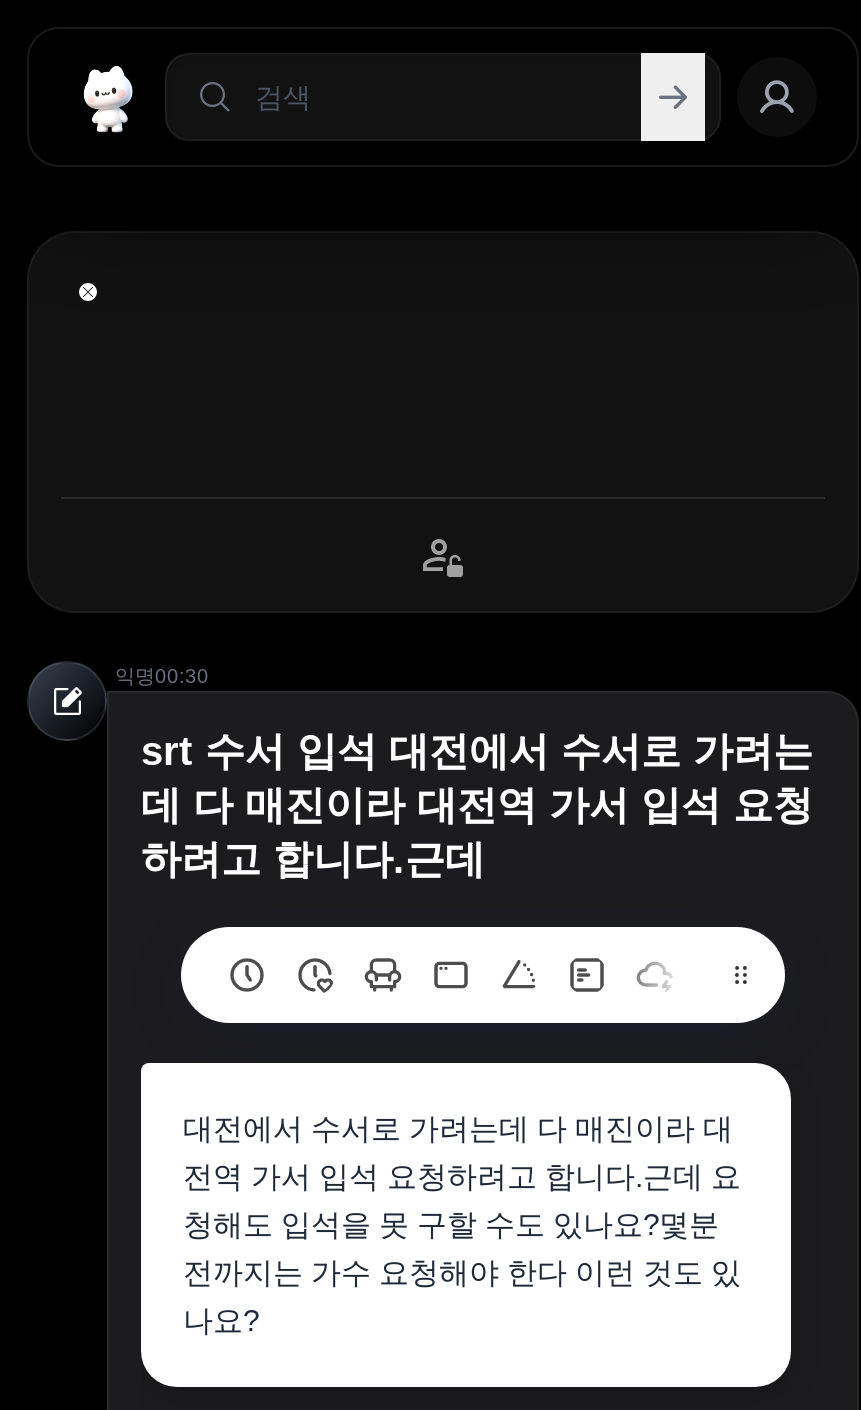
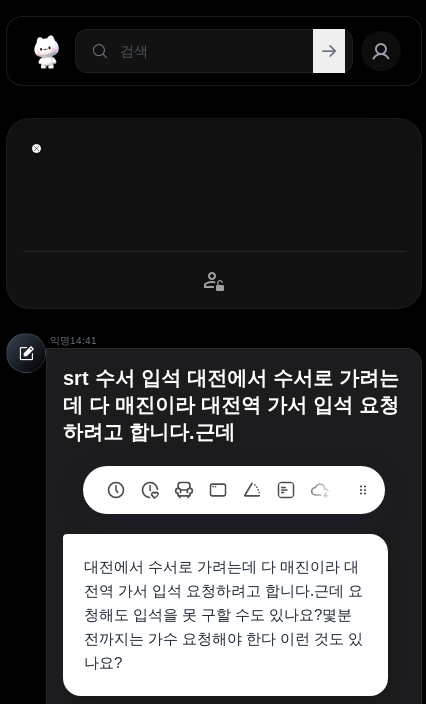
[115,665,209,687] 익명 00:30 -> [50,335,97,346] 익명 14:41

